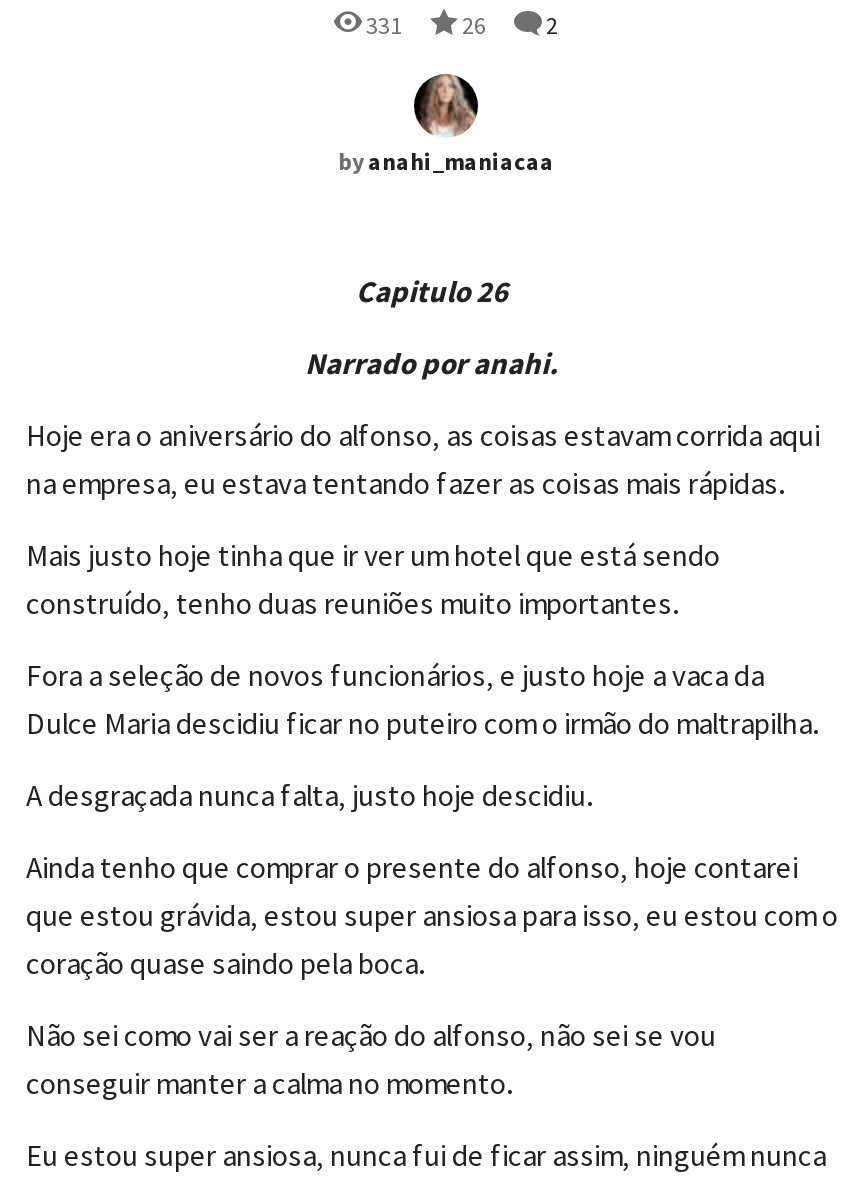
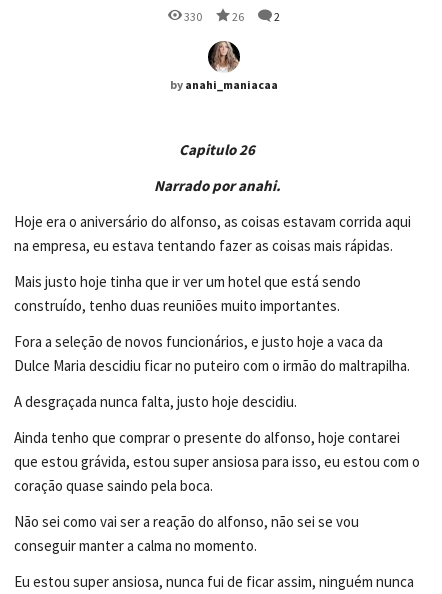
[362,10,558,40] 331 26 2 -> [182,9,280,24] 330 26 2

